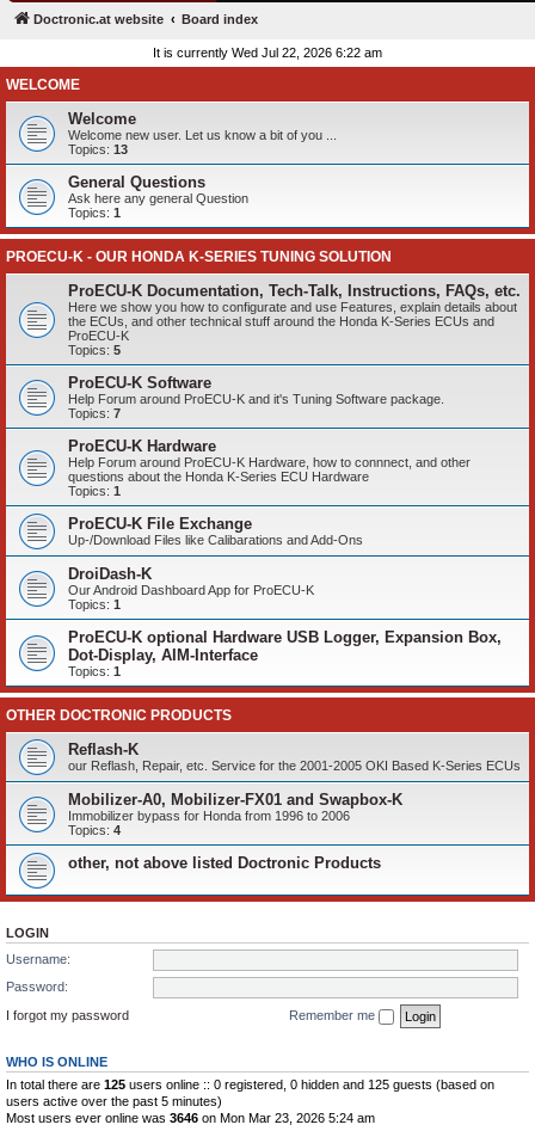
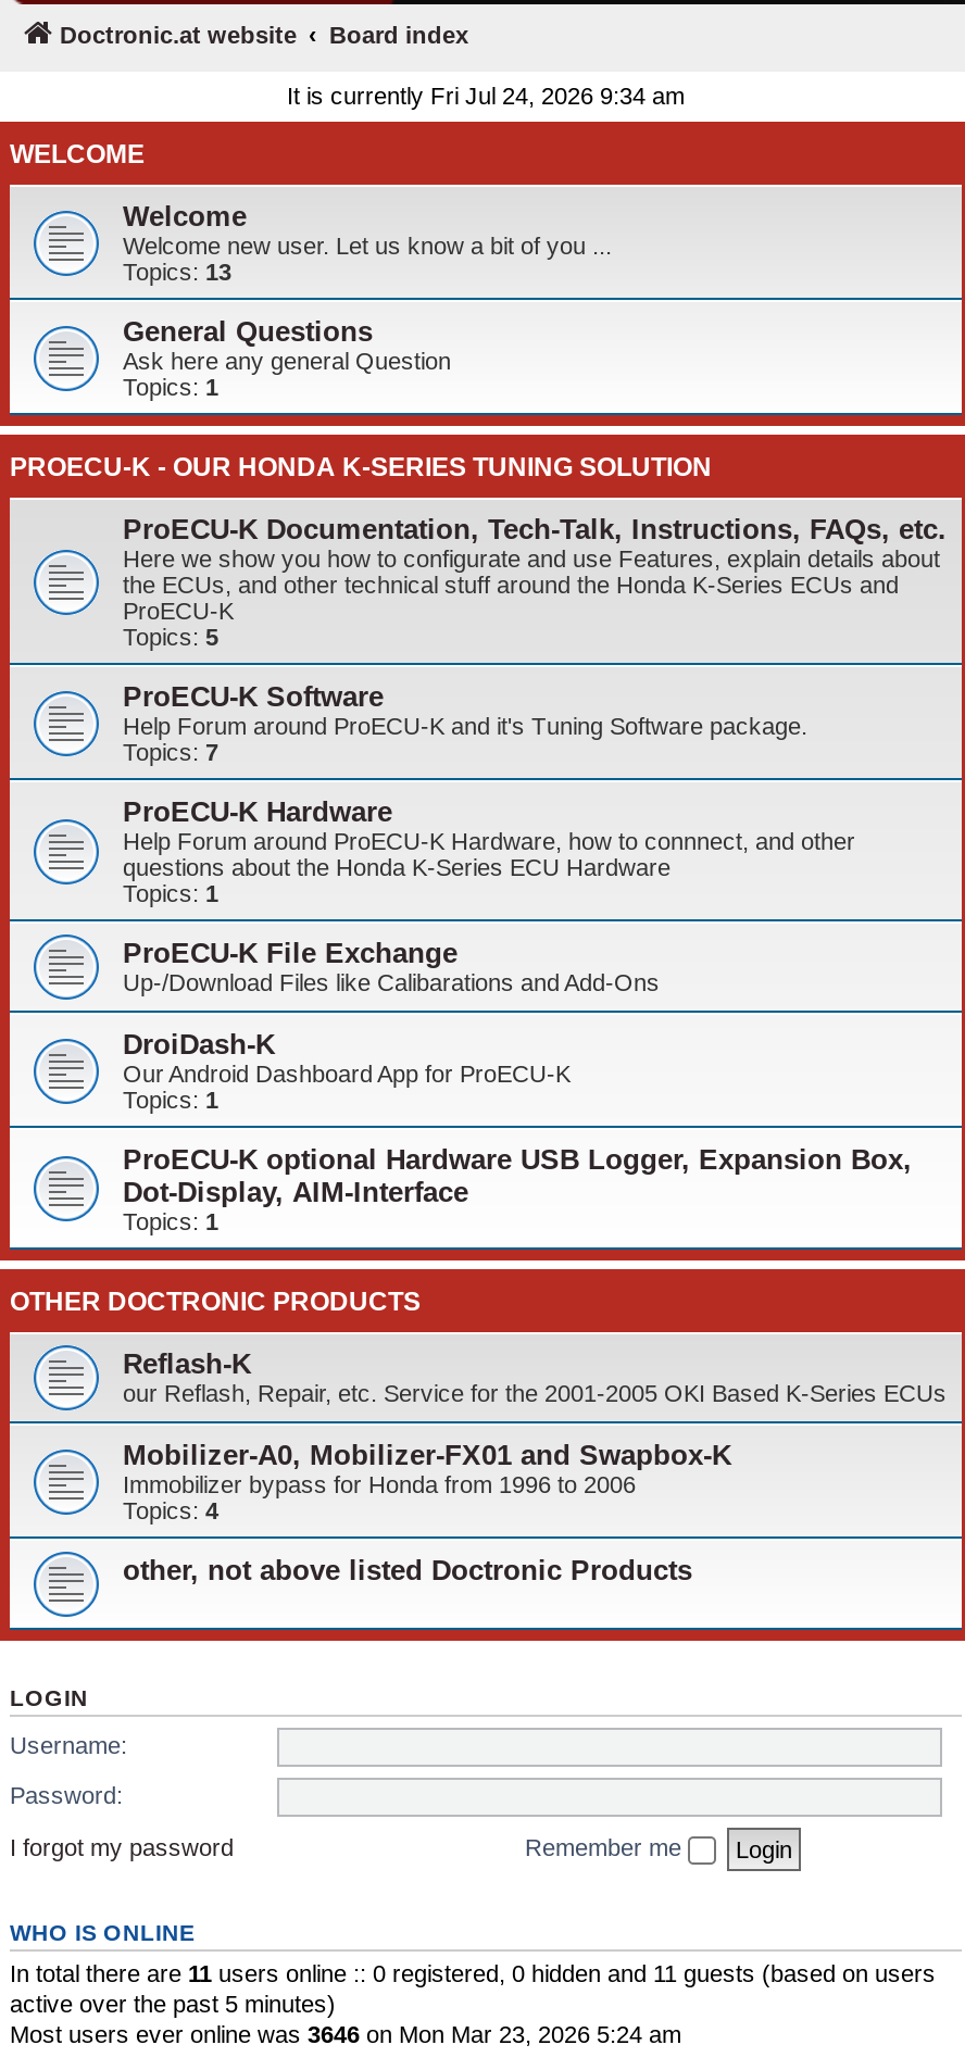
[153,45,382,60] It is currently Wed Jul 22, 2026 6:22 am -> [287,83,685,109] It is currently Fri Jul 24, 2026 9:34 am
[6,1077,494,1108] In total there are 125 users online :: 0 registered, 0 hidden and 125 guests (based on | users active over the past 5 minutes) -> [10,1959,936,2016] In total there are 11 users online :: 0 registered, 0 hidden and 11 guests (based on users | active over the past 5 minutes)

